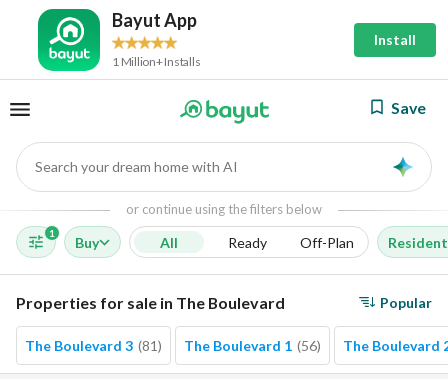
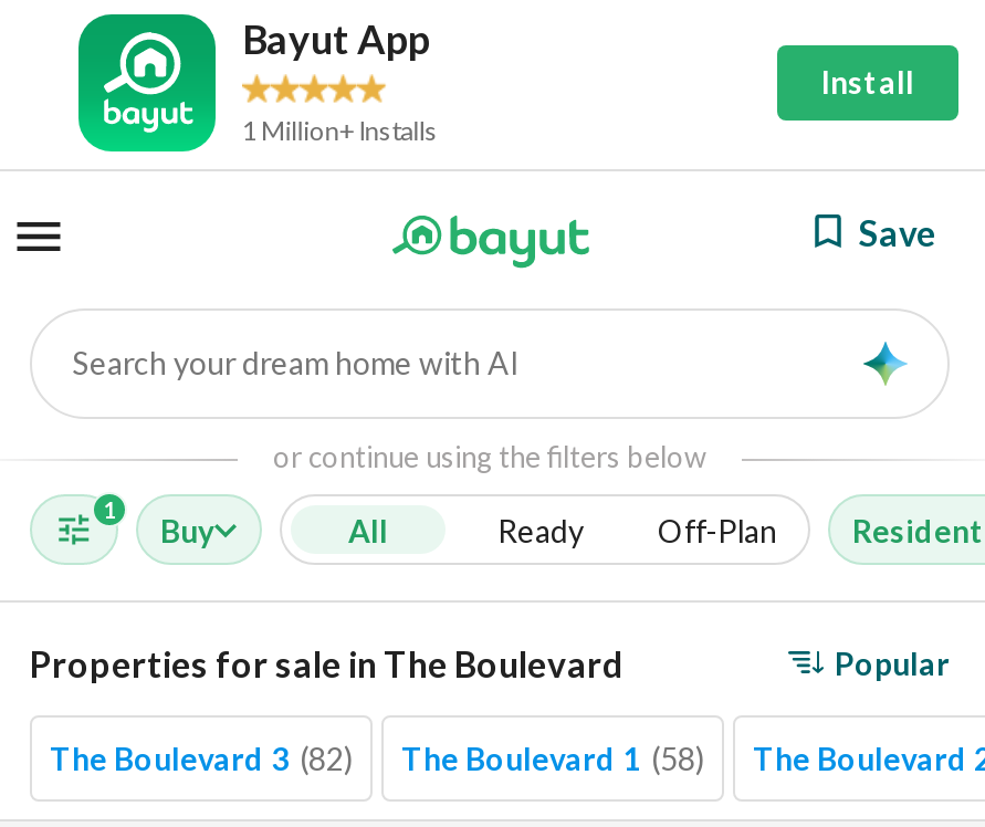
[25,337,162,354] The Boulevard 3 (81) -> [50,740,353,777] The Boulevard 3 (82)
[184,337,321,354] The Boulevard 1 (56) -> [401,740,704,777] The Boulevard 1 (58)

